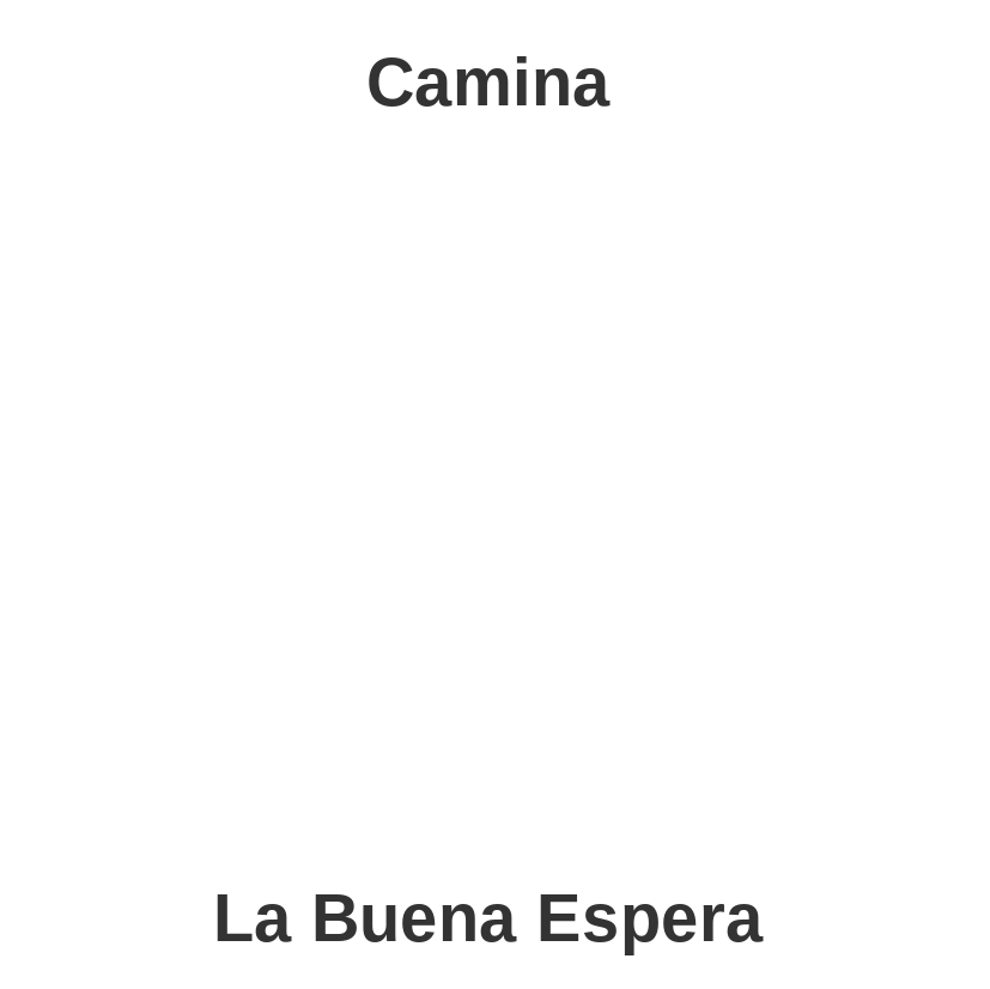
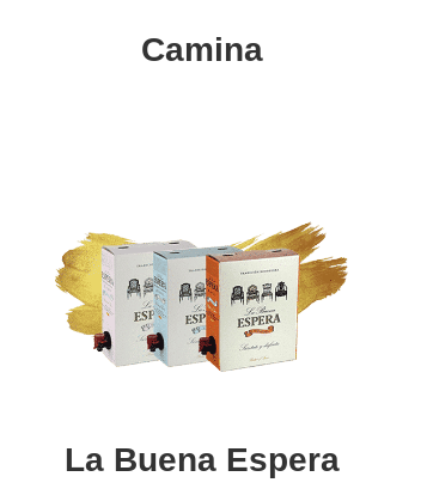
none -> [54,221,348,372] [image]

